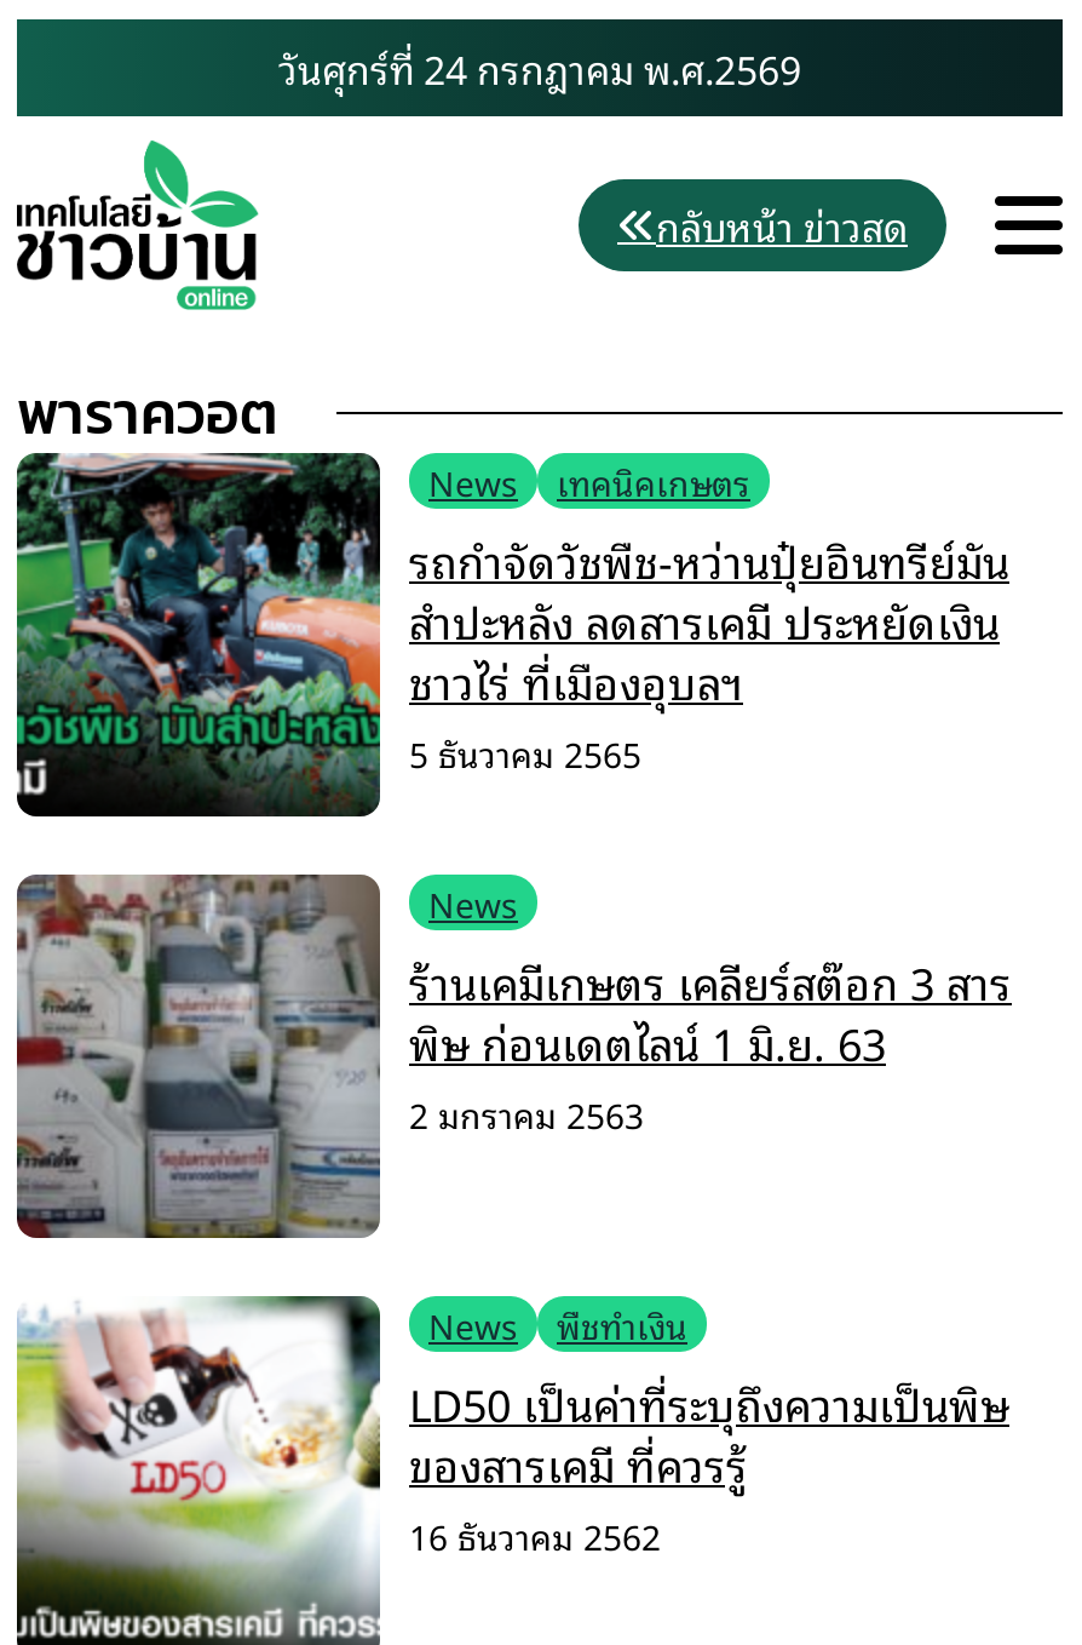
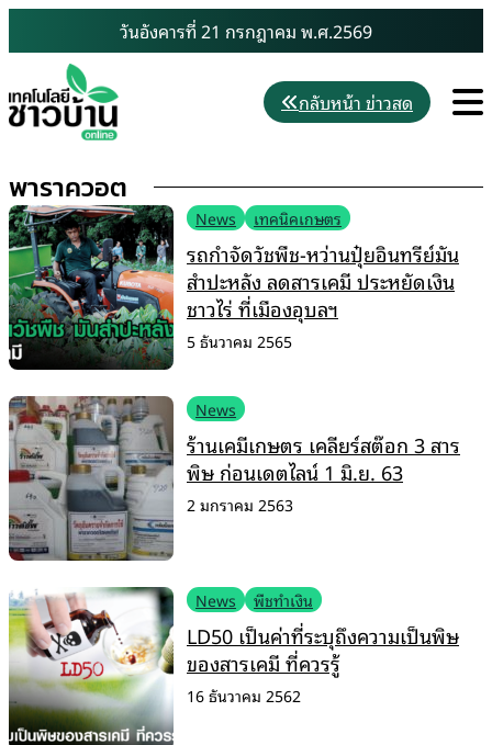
[278,36,801,99] วันศุกร์ที่ 24 กรกฎาคม พ.ศ.2569 -> [120,16,372,45] วันอังคารที่ 21 กรกฎาคม พ.ศ.2569

